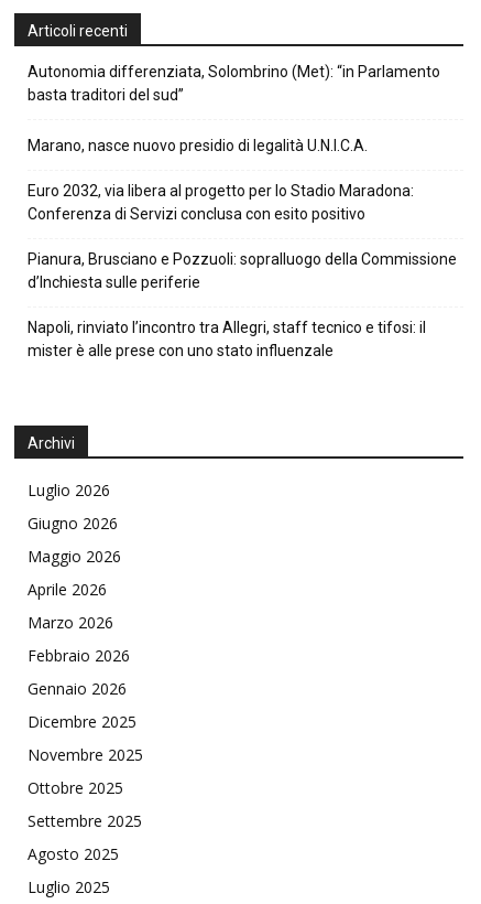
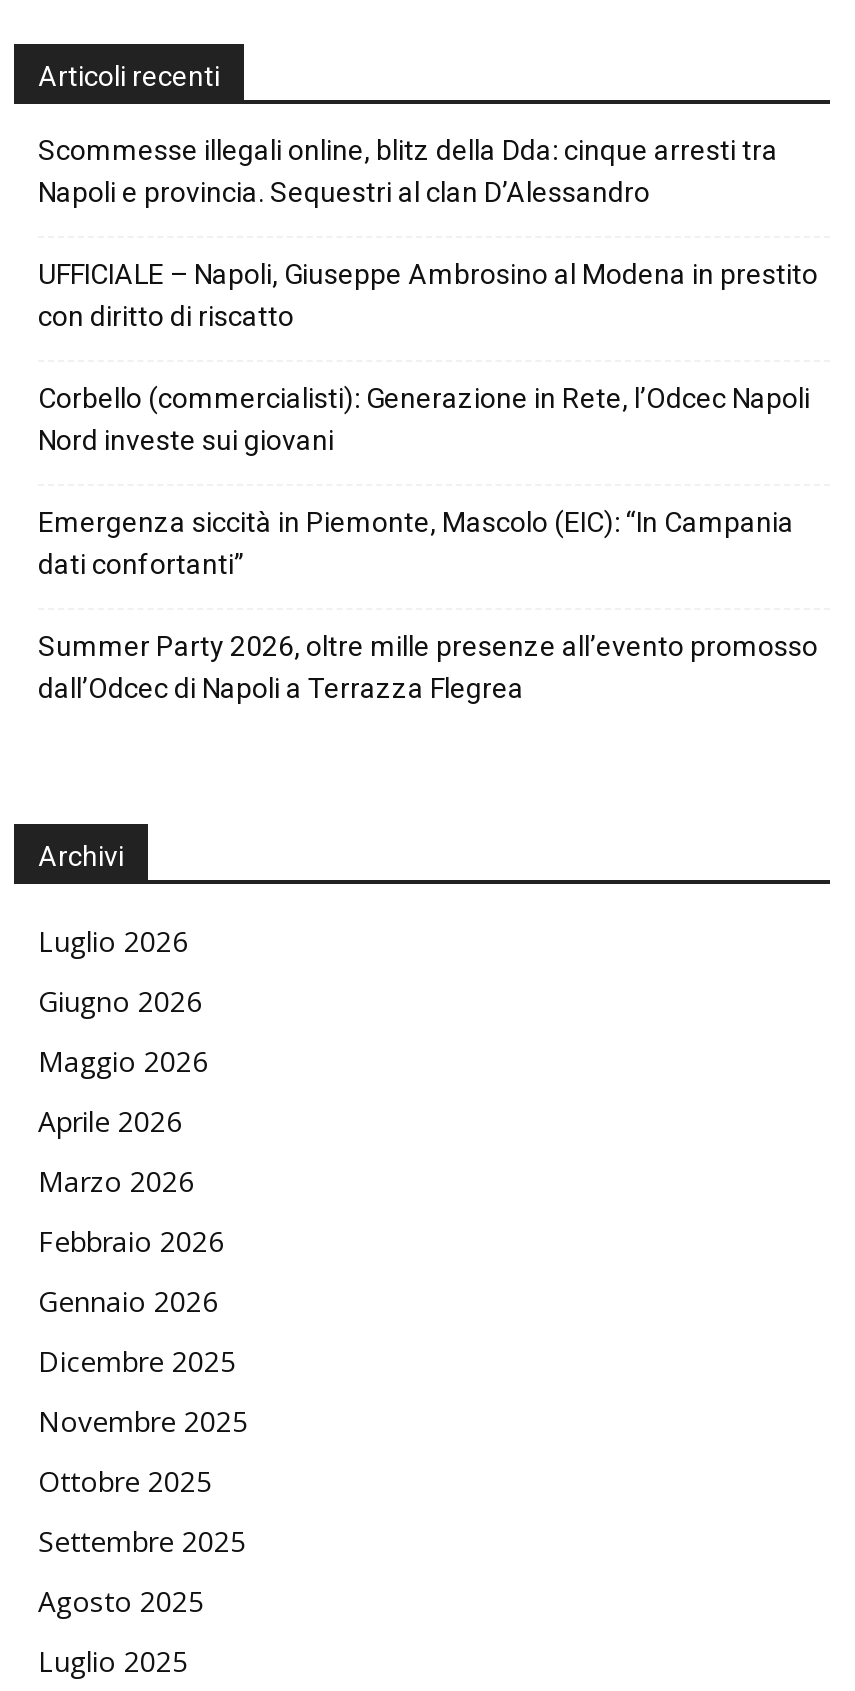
[28,62,440,103] Autonomia differenziata, Solombrino (Met): “in Parlamento | basta traditori del sud” -> [38,134,778,208] Scommesse illegali online, blitz della Dda: cinque arresti tra | Napoli e provincia. Sequestri al clan D’Alessandro
[28,136,368,154] Marano, nasce nuovo presidio di legalità U.N.I.C.A. -> [38,258,818,332] UFFICIALE – Napoli, Giuseppe Ambrosino al Modena in prestito | con diritto di riscatto
[28,181,414,222] Euro 2032, via libera al progetto per lo Stadio Maradona: | Conferenza di Servizi conclusa con esito positivo -> [38,382,810,456] Corbello (commercialisti): Generazione in Rete, l’Odcec Napoli | Nord investe sui giovani
[28,250,457,291] Pianura, Brusciano e Pozzuoli: sopralluogo della Commissione | d’Inchiesta sulle periferie -> [38,506,794,580] Emergenza siccità in Piemonte, Mascolo (EIC): “In Campania | dati confortanti”
[28,318,426,359] Napoli, rinviato l’incontro tra Allegri, staff tecnico e tifosi: il | mister è alle prese con uno stato influenzale -> [38,630,818,704] Summer Party 2026, oltre mille presenze all’evento promosso | dall’Odcec di Napoli a Terrazza Flegrea

